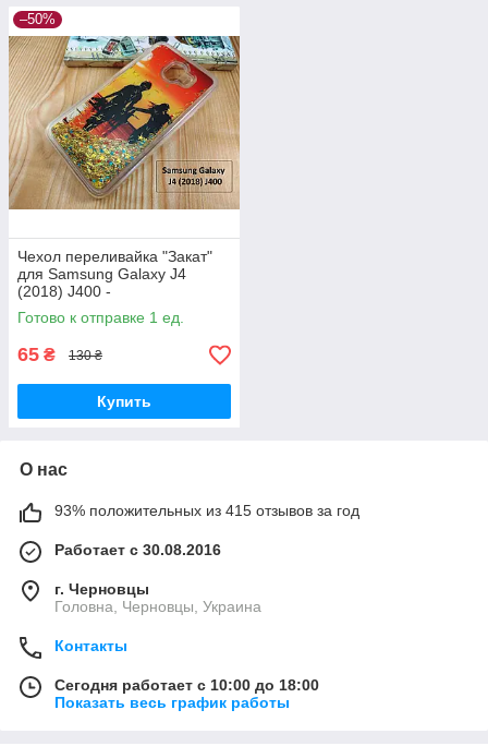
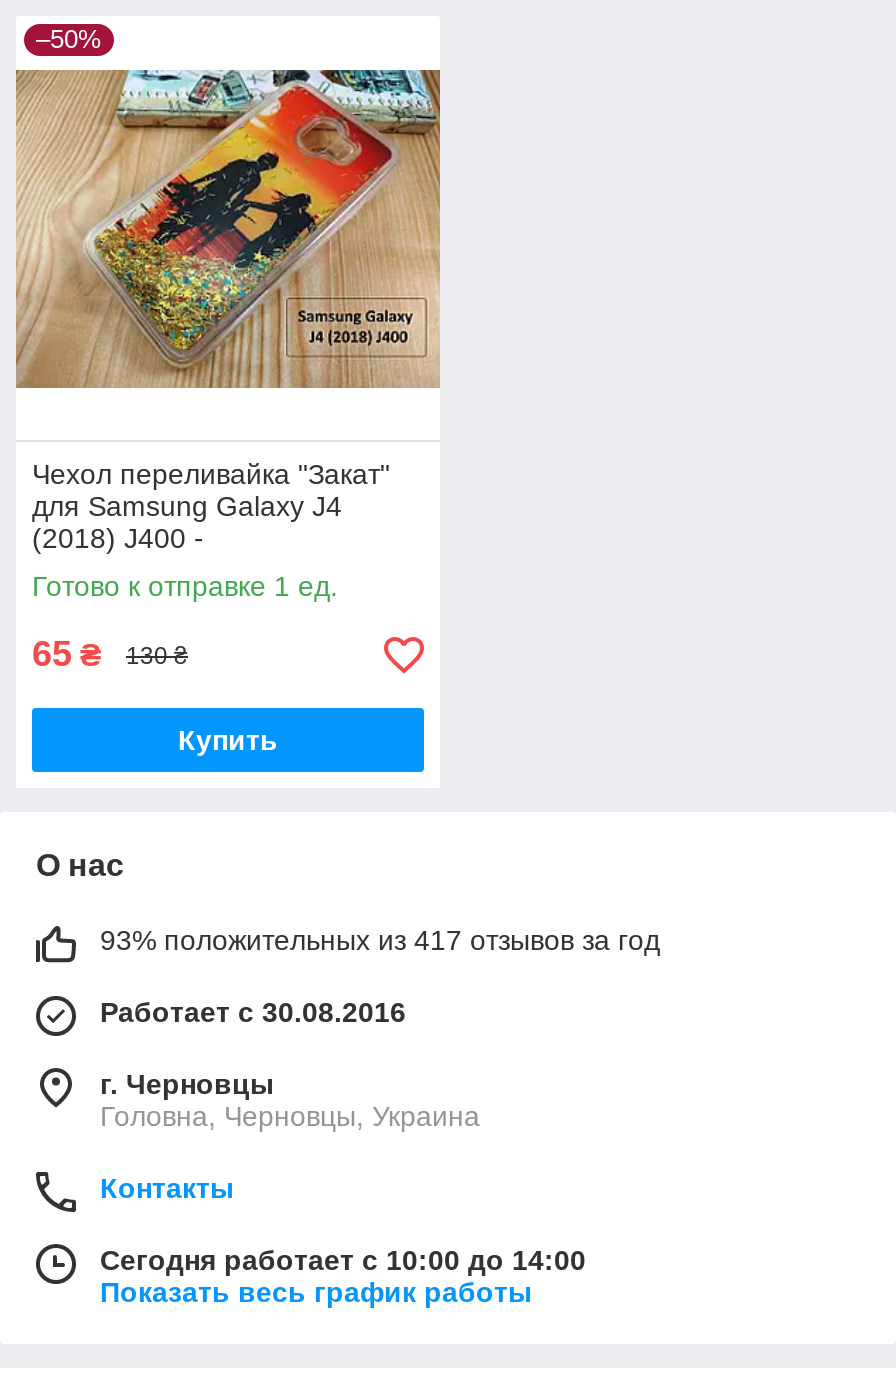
[54,502,359,520] 93% положительных из 415 отзывов за год -> [100,925,660,957] 93% положительных из 417 отзывов за год
[54,677,319,694] Сегодня работает с 10:00 до 18:00 -> [100,1245,586,1277] Сегодня работает с 10:00 до 14:00

